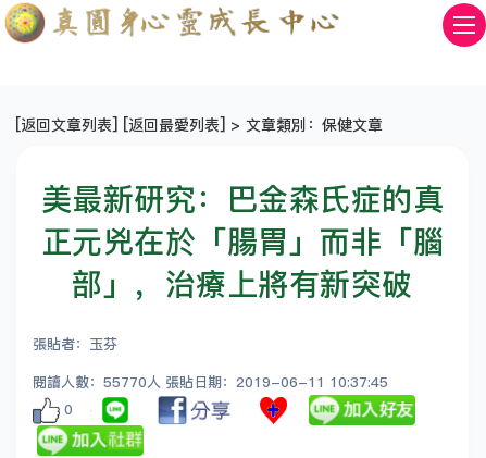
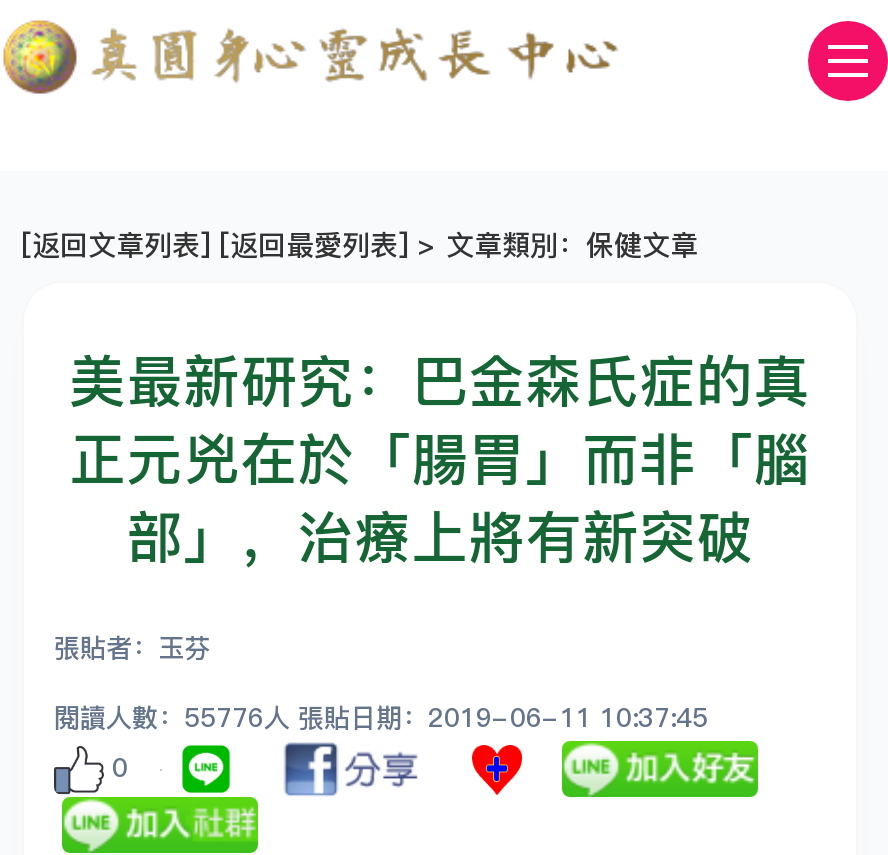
[33,372,388,392] 閱讀人數：55770人 張貼日期：2019-06-11 10:37:45 -> [54,699,708,735] 閱讀人數：55776人 張貼日期：2019-06-11 10:37:45

